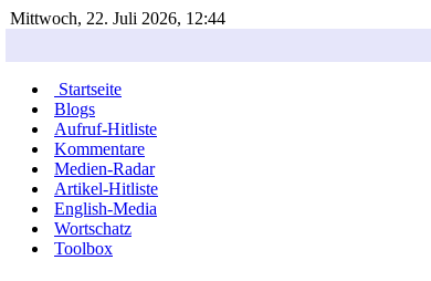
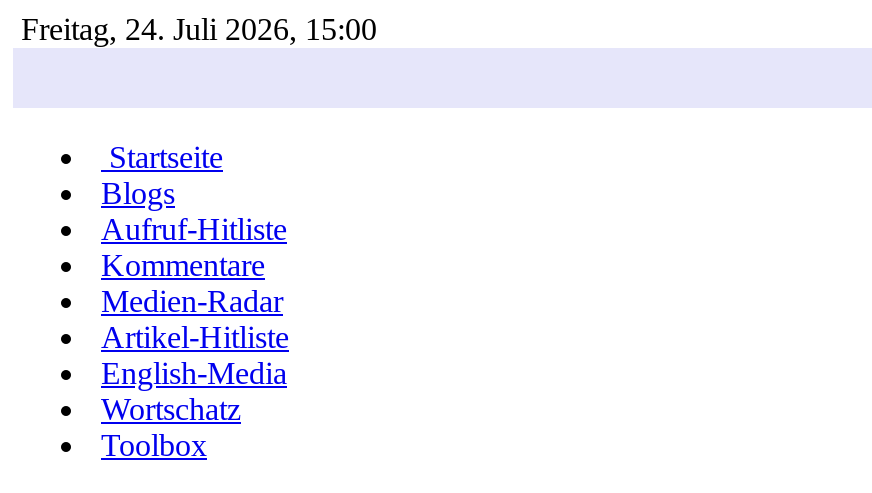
[10,9,225,28] Mittwoch, 22. Juli 2026, 12:44 -> [21,12,377,46] Freitag, 24. Juli 2026, 15:00

